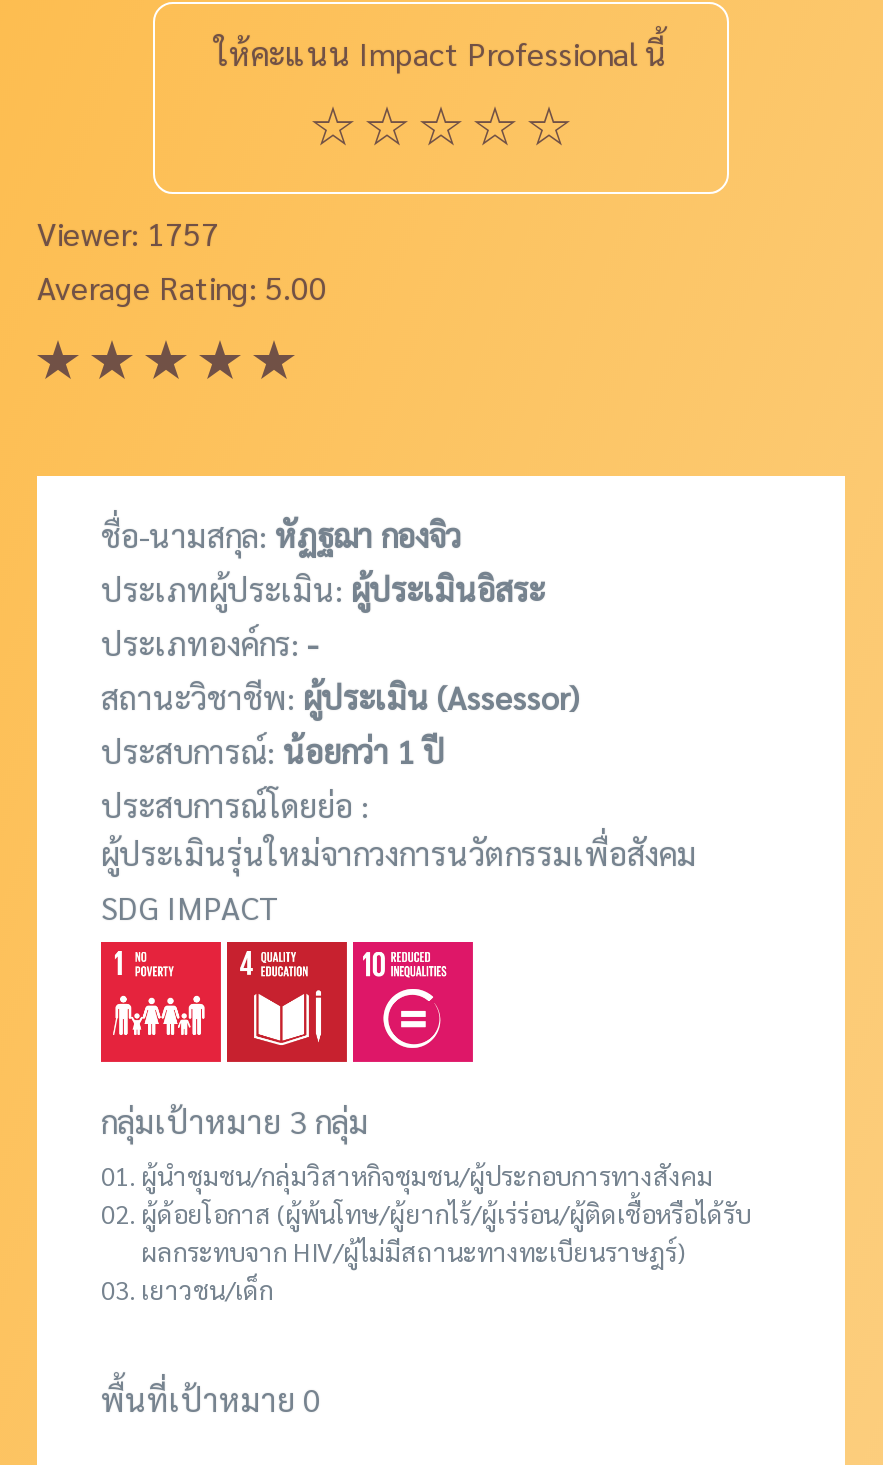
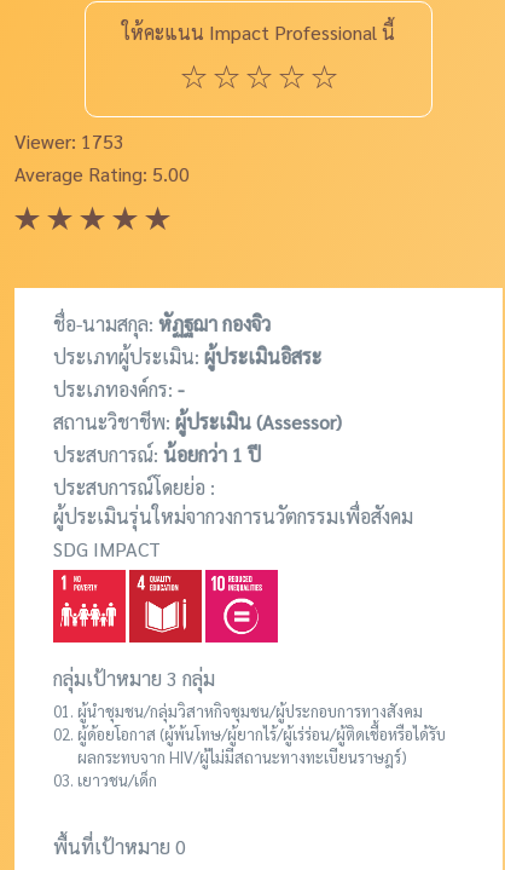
[37,212,219,254] Viewer: 1757 -> [14,128,124,154] Viewer: 1753

